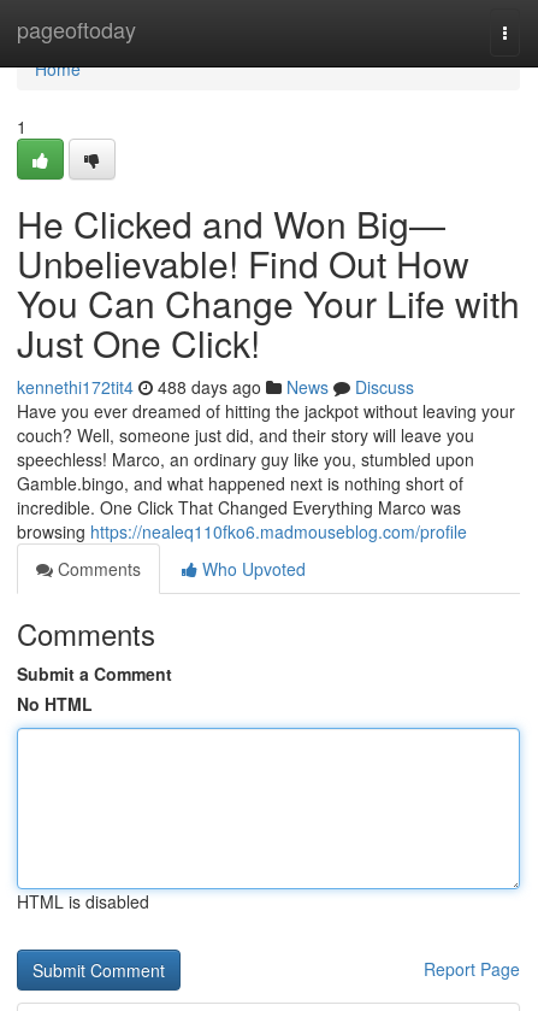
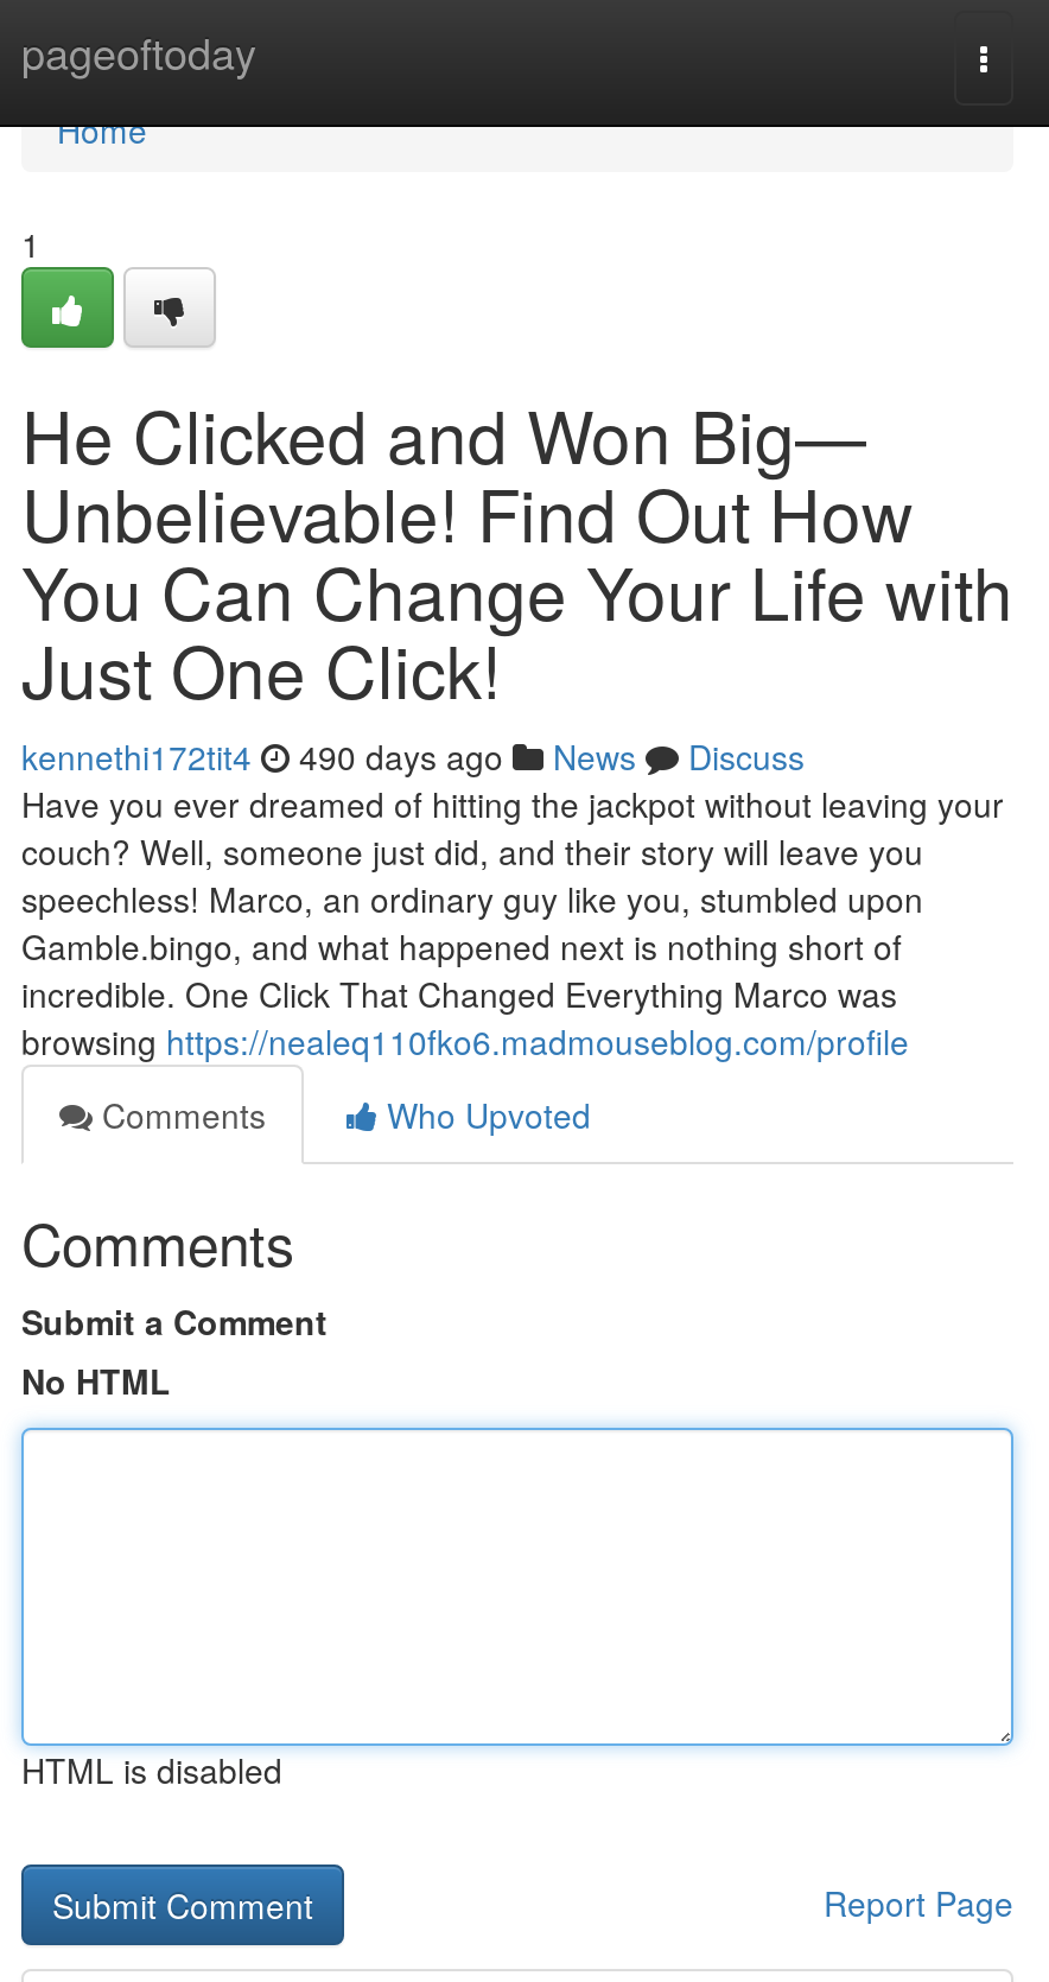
[17,375,414,399] kennethi172tit4 488 days ago News Discuss -> [21,732,805,780] kennethi172tit4 490 days ago News Discuss

